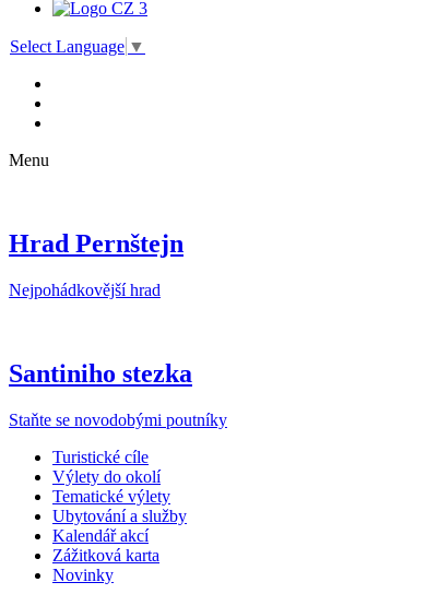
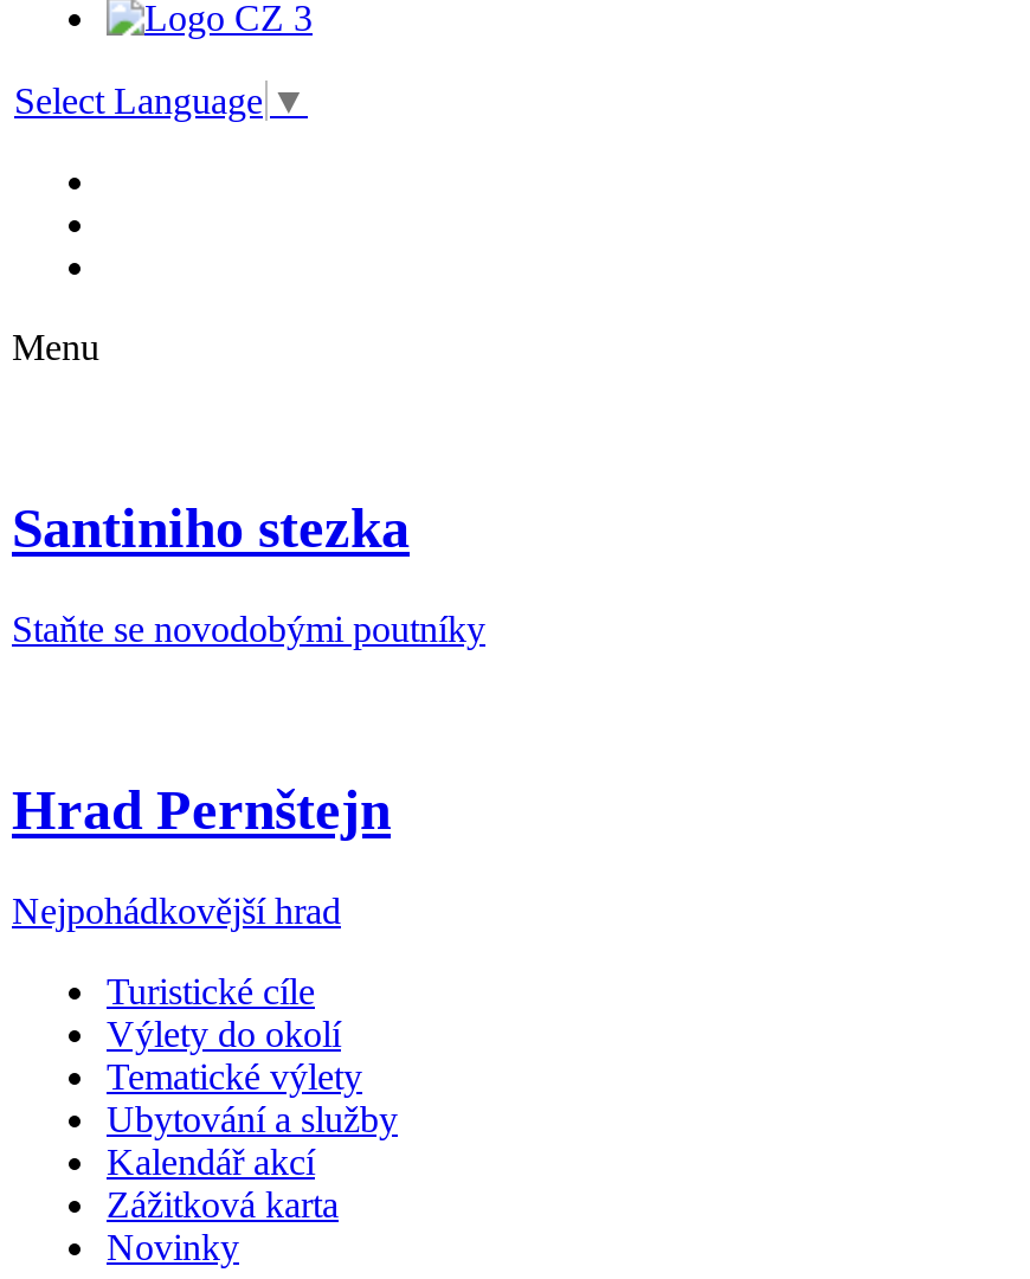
moved [9,230,184,299] -> [12,779,391,931]: Hrad Pernštejn | Nejpohádkovější hrad
moved [9,359,227,429] -> [12,498,485,649]: Santiniho stezka | Staňte se novodobými poutníky

